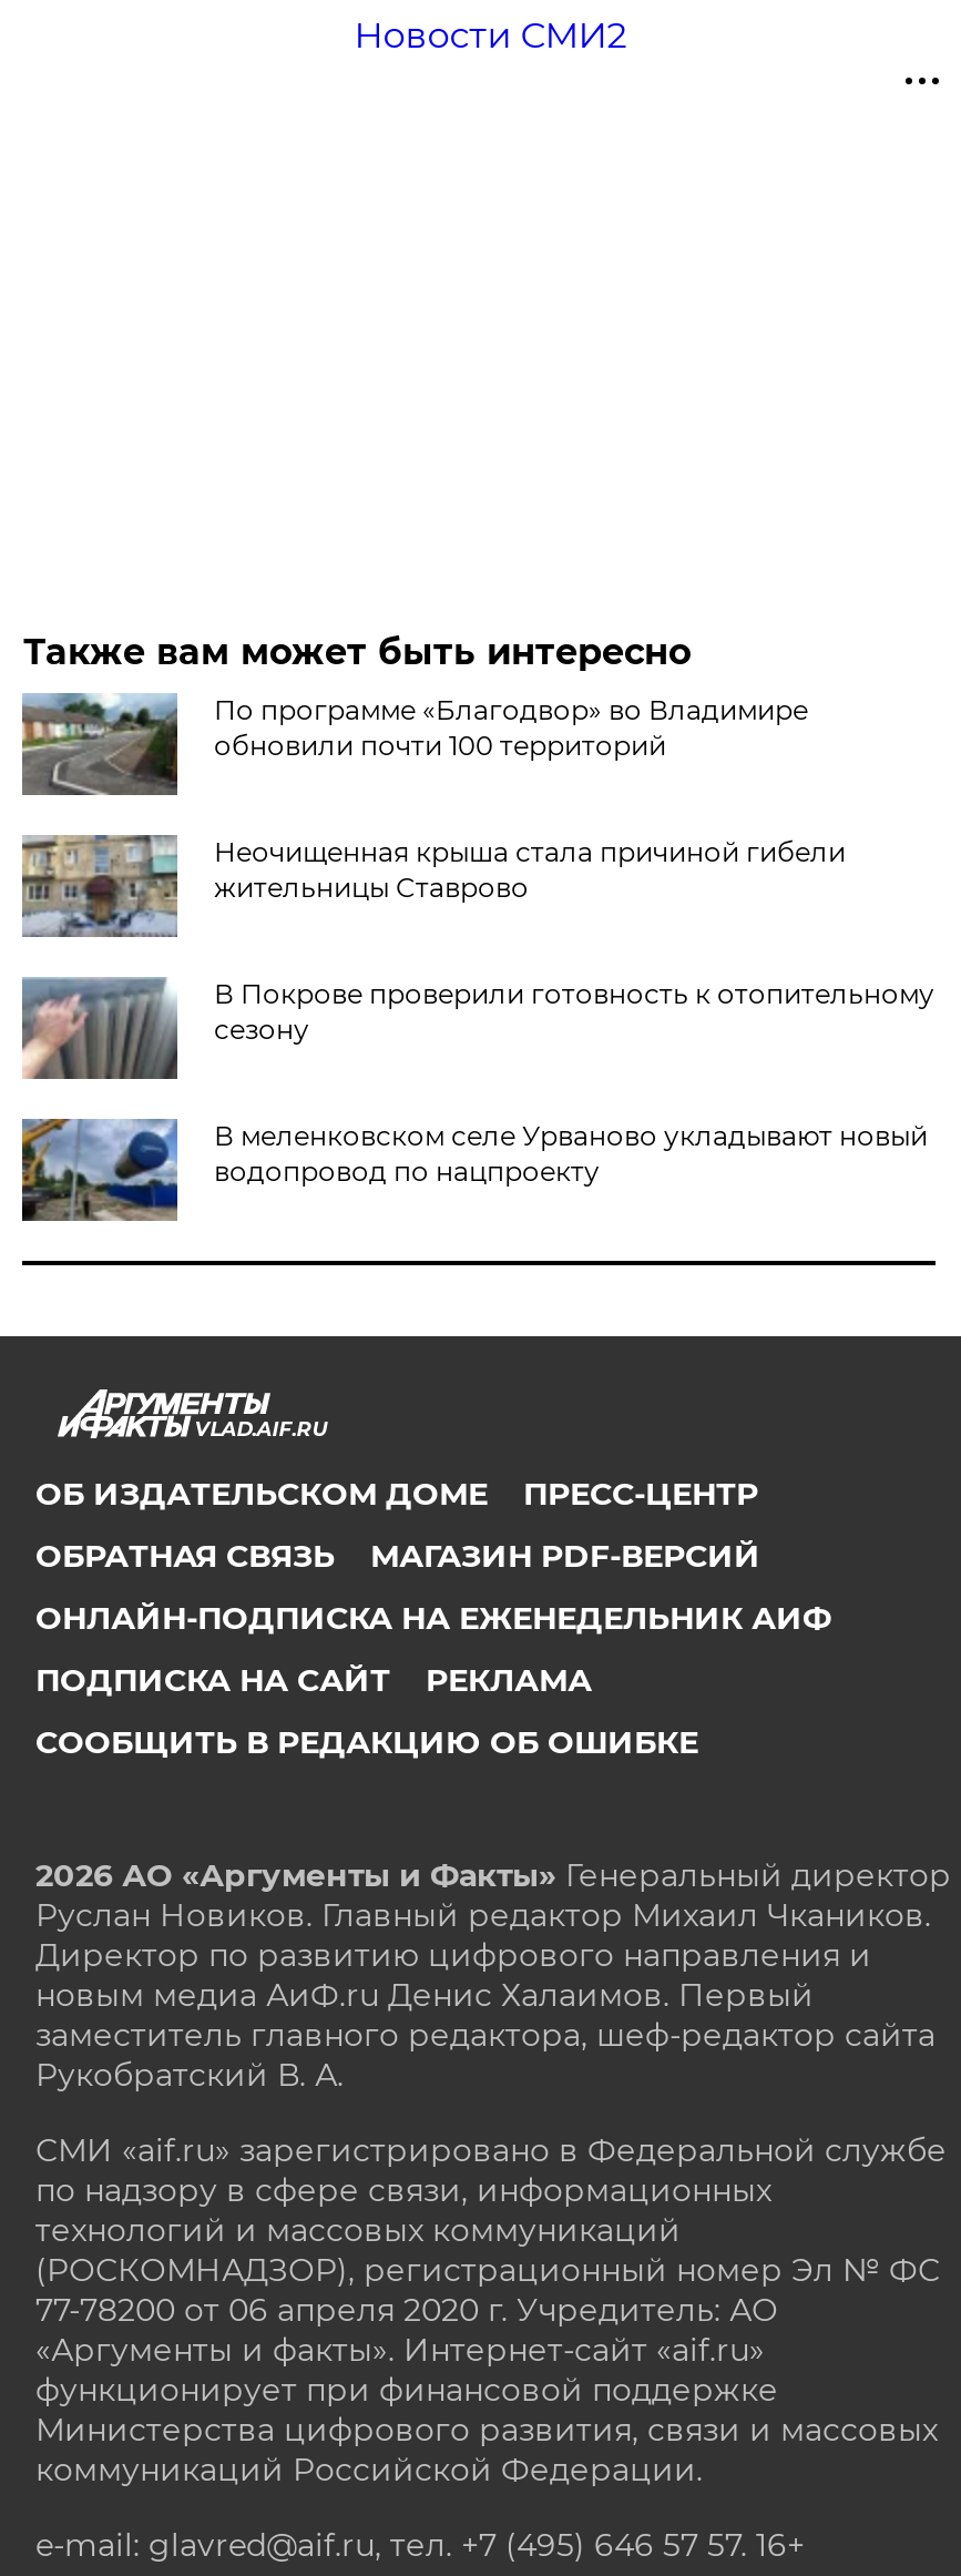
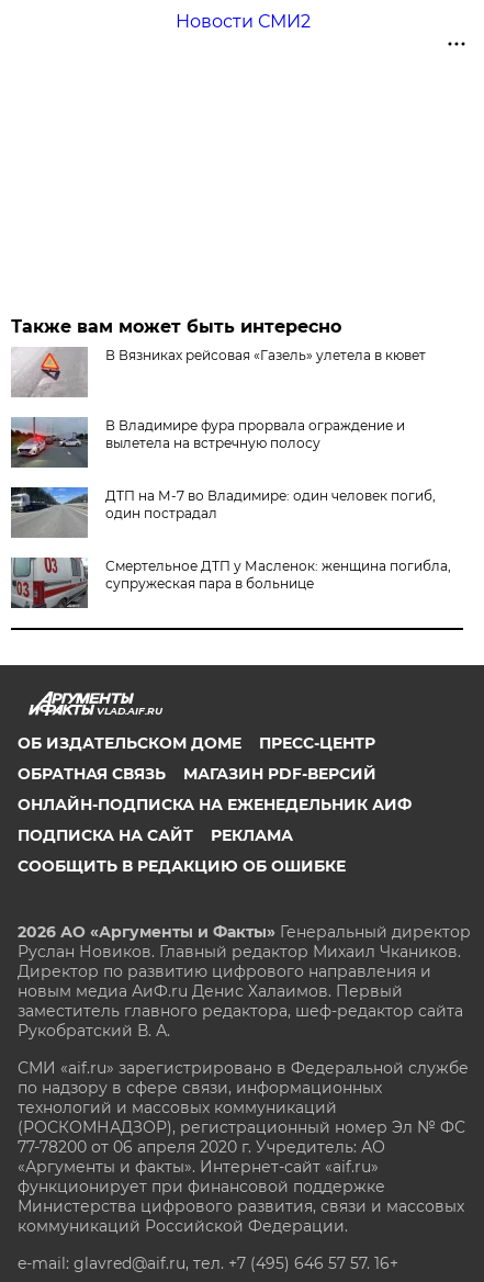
[20,691,808,795] [image] | По программе «Благодвор» во Владимире | обновили почти 100 территорий -> [11,347,426,397] [image] | В Вязниках рейсовая «Газель» улетела в кювет
[20,835,846,937] [image] | Неочищенная крыша стала причиной гибели | жительницы Ставрово -> [10,417,405,468] [image] | В Владимире фура прорвала ограждение и | вылетела на встречную полосу
[20,977,934,1079] [image] | В Покрове проверили готовность к отопительному | сезону -> [10,486,436,538] [image] | ДТП на М-7 во Владимире: один человек погиб, | один пострадал
[20,1117,928,1223] [image] | В меленковском селе Урваново укладывают новый | водопровод по нацпроекту -> [10,556,452,609] [image] | Смертельное ДТП у Масленок: женщина погибла, | супружеская пара в больнице

